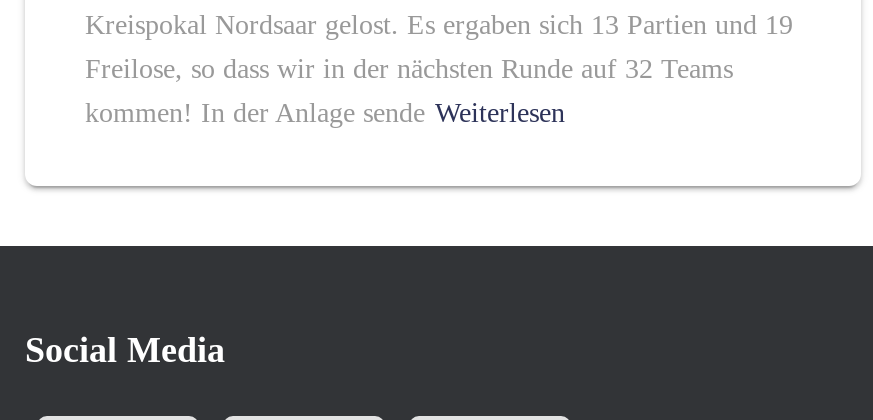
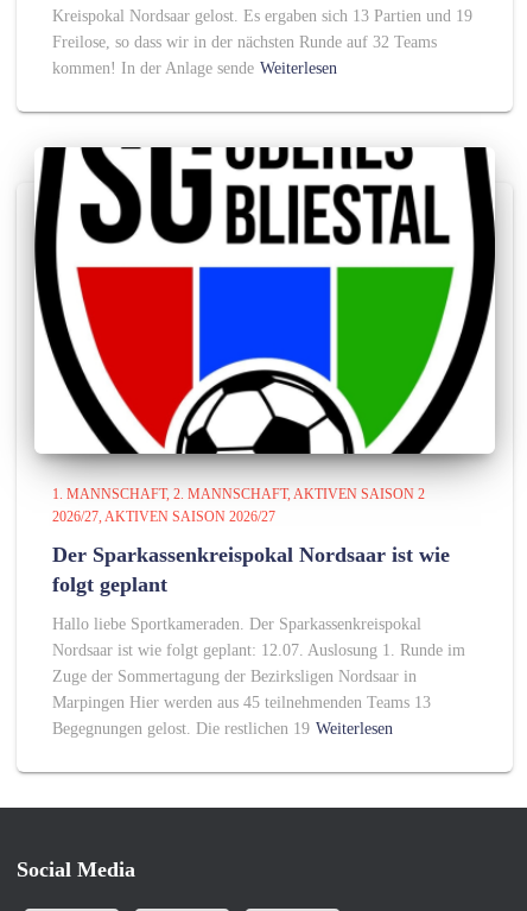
none -> [25,146,504,738] [image] | 1. MANNSCHAFT 2. MANNSCHAFT AKTIVEN SAISON 2 | 2026/27 AKTIVEN SAISON 2026/27 | Der Sparkassenkreispokal Nordsaar ist wie | folgt geplant | Hallo liebe Sportkameraden. Der Sparkassenkreispokal | Nordsaar ist wie folgt geplant: 12.07. Auslosung 1. Runde im | Zuge der Sommertagung der Bezirksligen Nordsaar in | Marpingen Hier werden aus 45 teilnehmenden Teams 13 | Begegnungen gelost. Die restlichen 19 Weiterlesen

